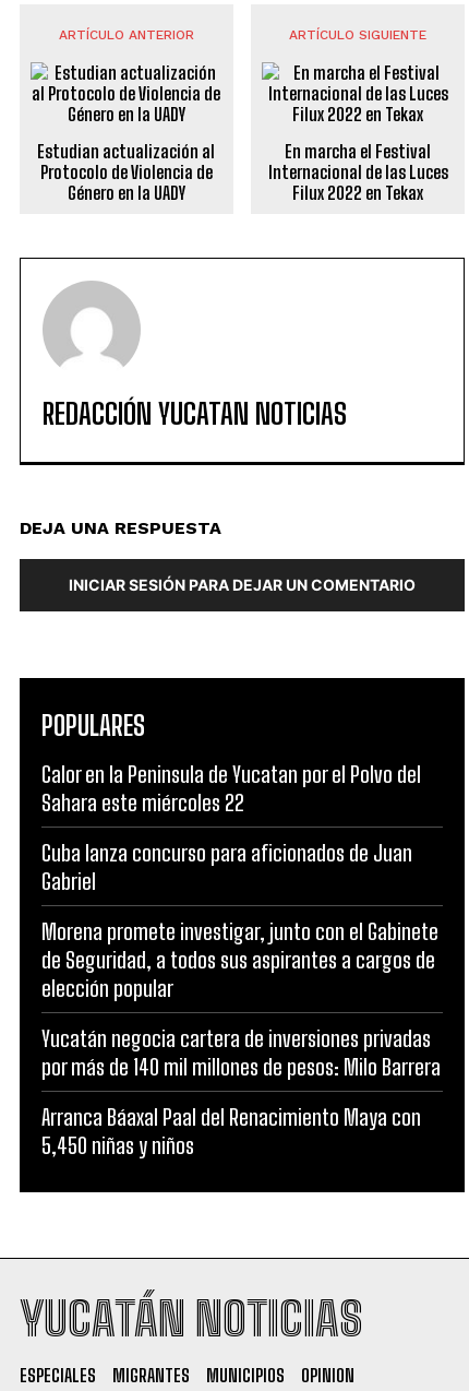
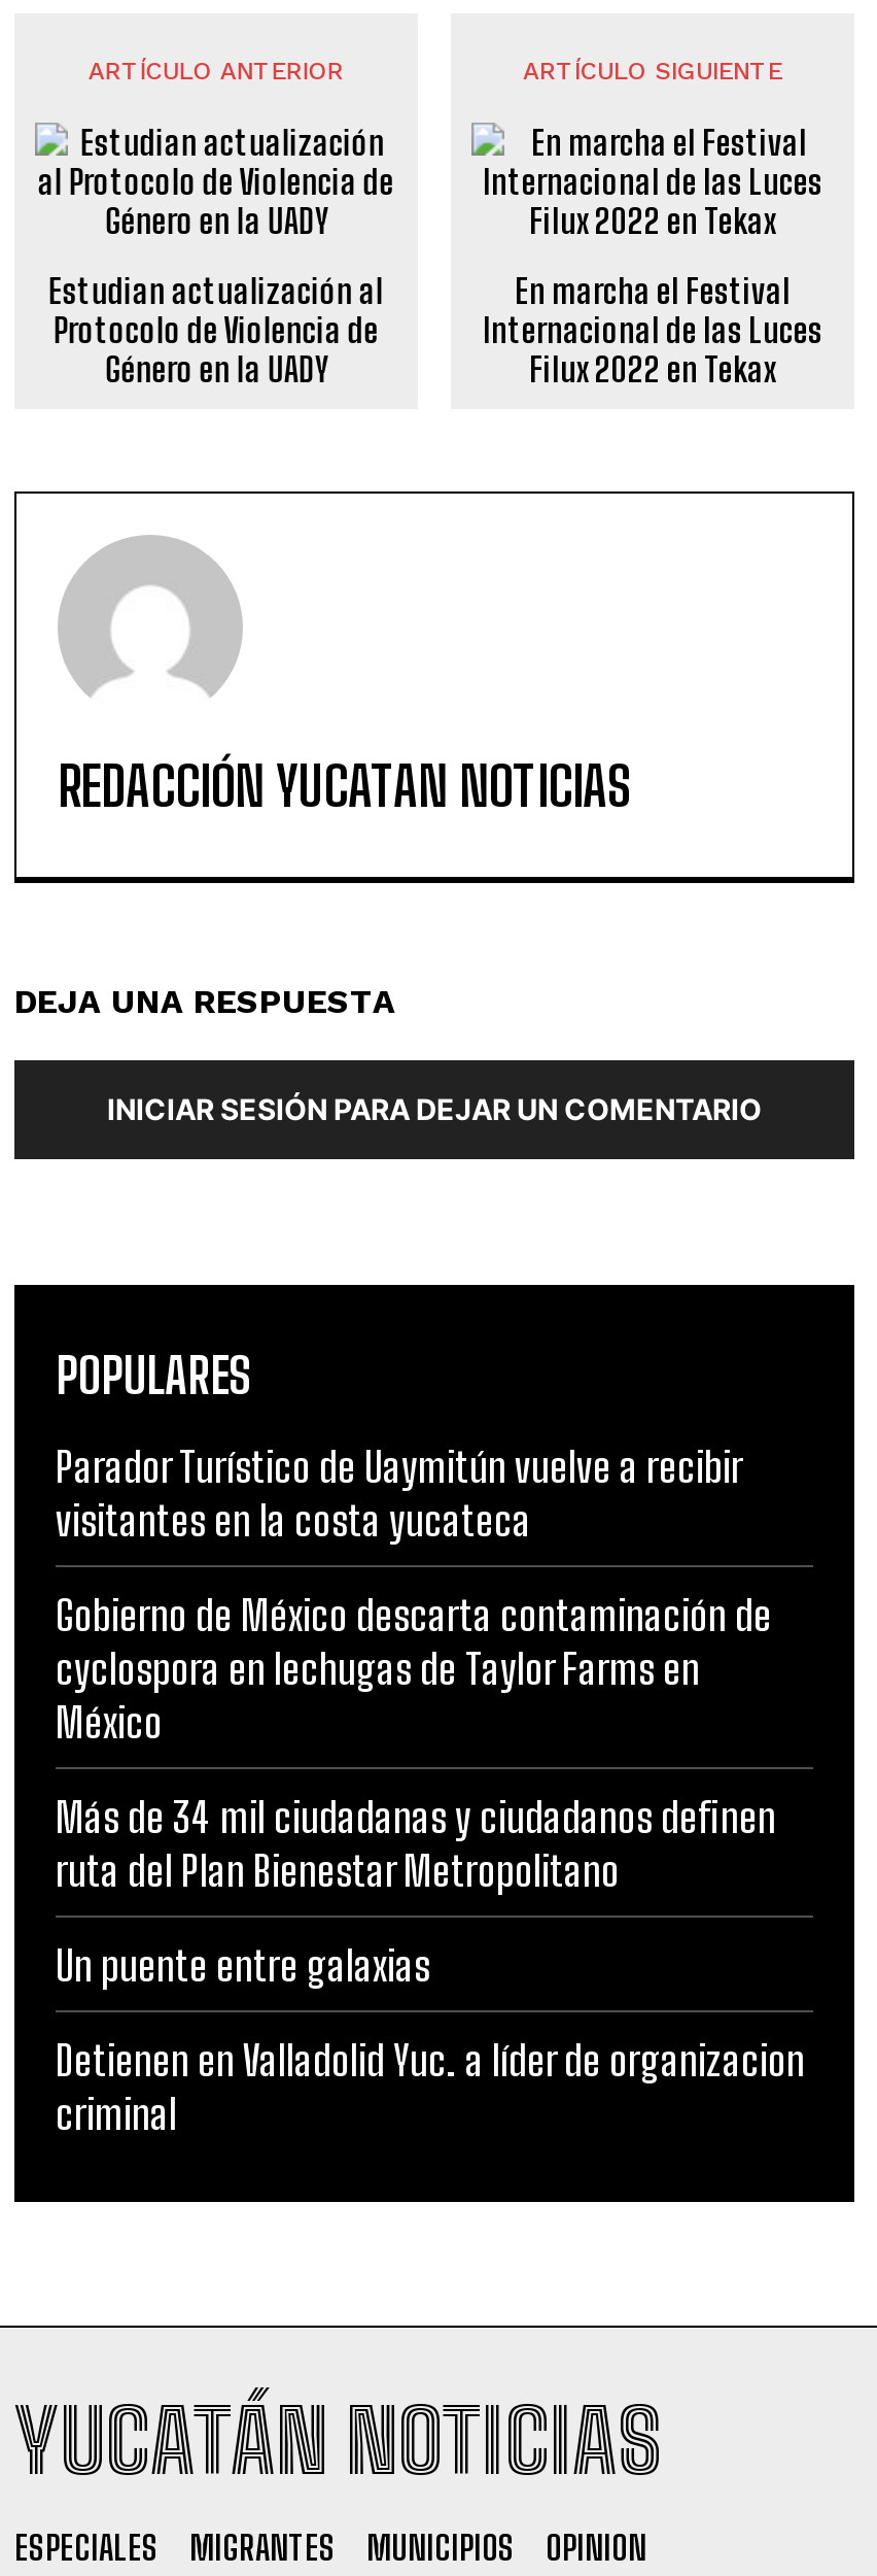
[41,761,421,815] Calor en la Peninsula de Yucatan por el Polvo del | Sahara este miércoles 22 -> [56,1441,743,1544] Parador Turístico de Uaymitún vuelve a recibir | visitantes en la costa yucateca
[41,839,412,894] Cuba lanza concurso para aficionados de Juan | Gabriel -> [56,1589,772,1746] Gobierno de México descarta contaminación de | cyclospora en lechugas de Taylor Farms en | México
[41,918,438,1001] Morena promete investigar, junto con el Gabinete | de Seguridad, a todos sus aspirantes a cargos de | elección popular -> [56,1791,776,1894] Más de 34 mil ciudadanas y ciudadanos definen | ruta del Plan Bienestar Metropolitano
[41,1025,441,1079] Yucatán negocia cartera de inversiones privadas | por más de 140 mil millones de pesos: Milo Barrera -> [56,1940,430,1989] Un puente entre galaxias
[41,1104,421,1158] Arranca Báaxal Paal del Renacimiento Maya con | 5,450 niñas y niños -> [56,2034,805,2137] Detienen en Valladolid Yuc. a líder de organizacion | criminal

